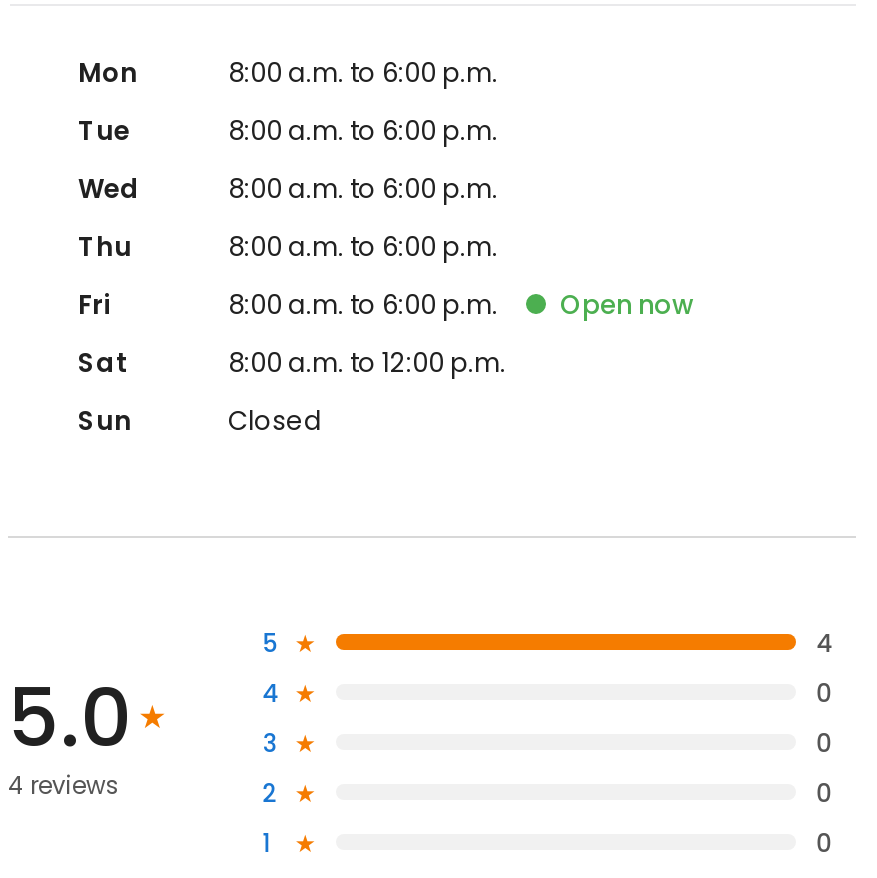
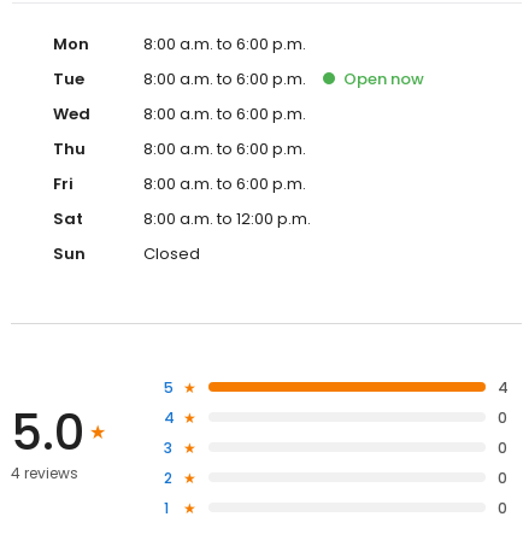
moved [560,286,694,324] -> [343,67,424,90]: Open now

